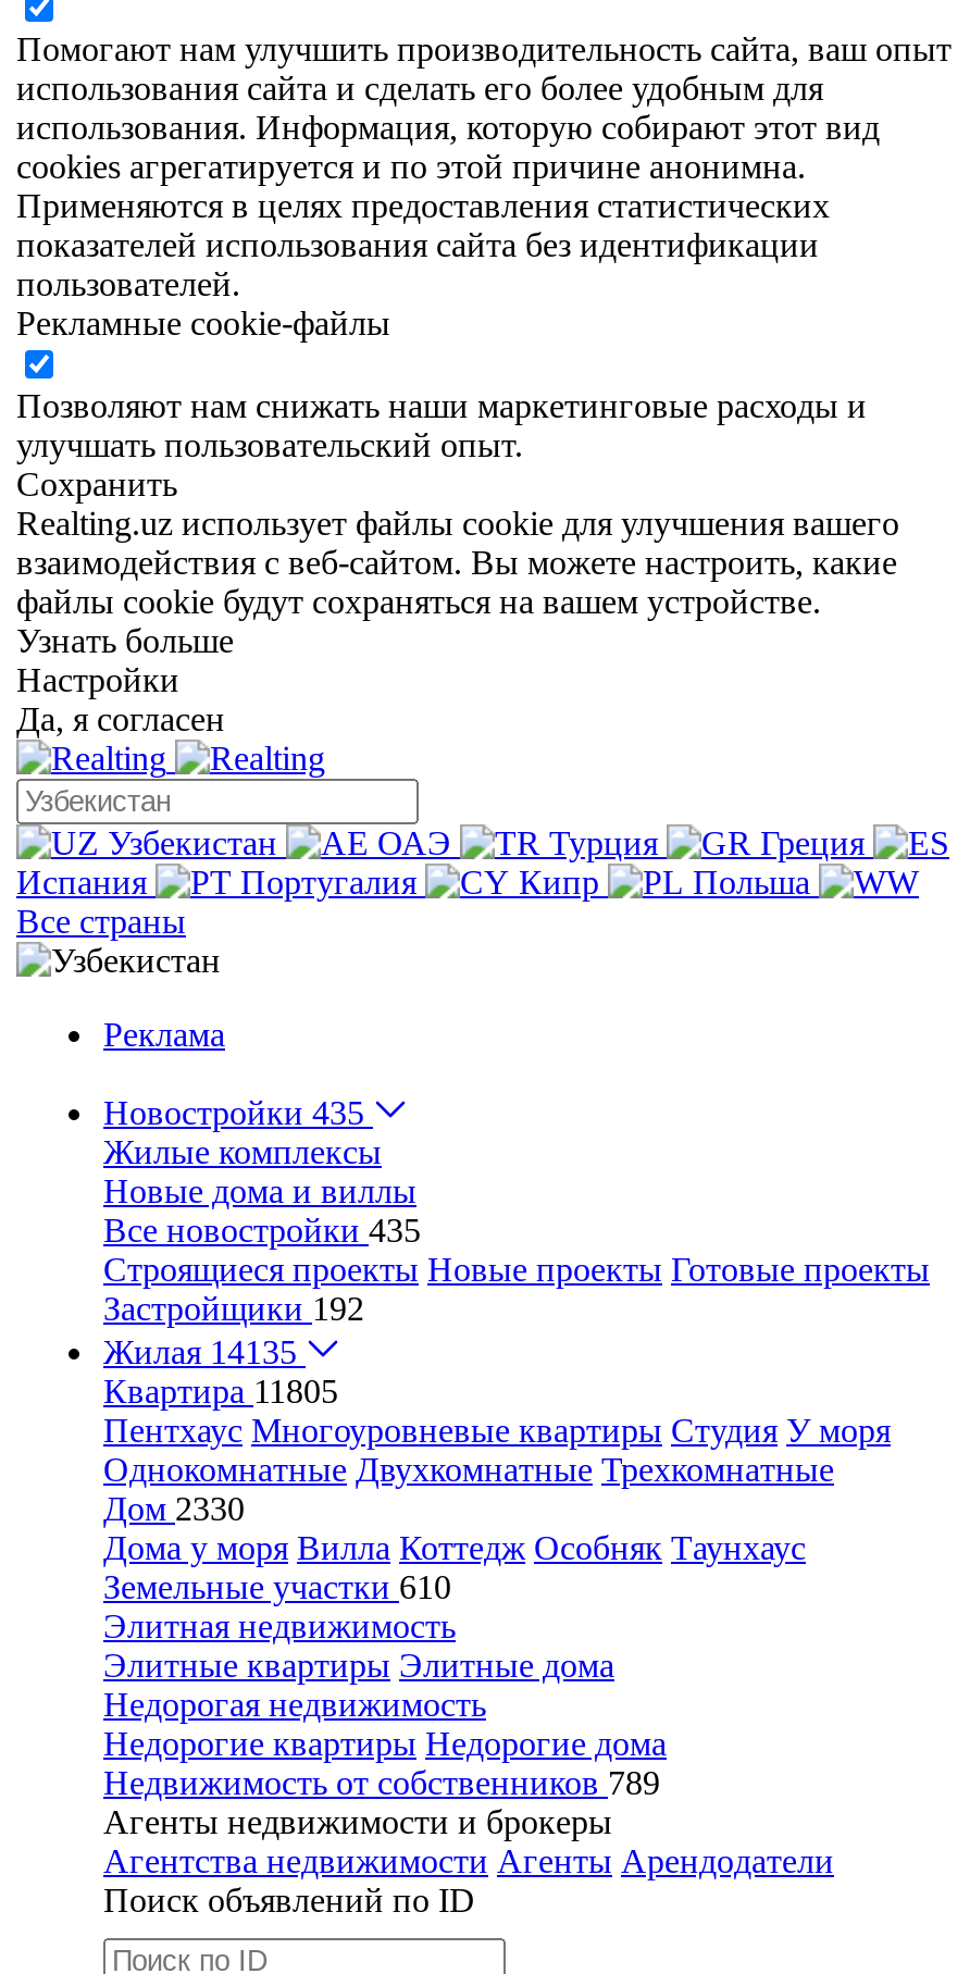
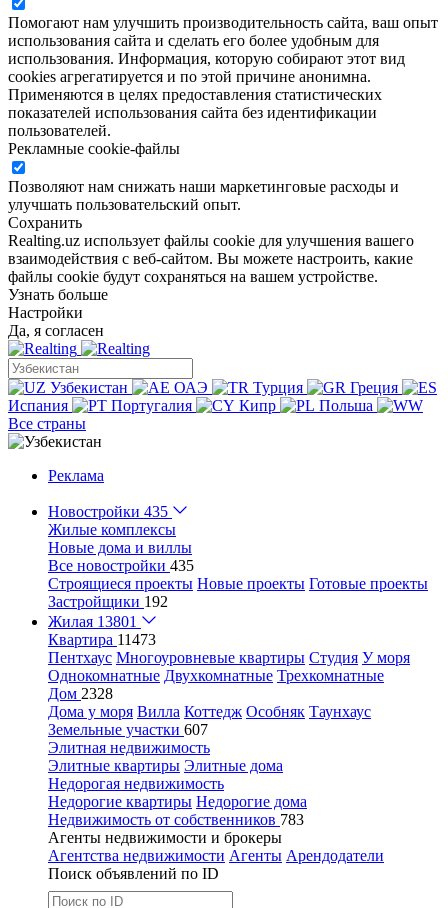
[103,1333,297,1370] Жилая 14135 -> [48,613,137,630] Жилая 13801
[103,1373,338,1410] Квартира 11805 -> [48,631,156,648] Квартира 11473
[103,1490,245,1527] Дом 2330 -> [48,685,113,702] Дом 2328
[103,1568,451,1605] Земельные участки 610 -> [48,721,208,738] Земельные участки 607
[103,1764,660,1801] Недвижимость от собственников 789 -> [48,811,304,828] Недвижимость от собственников 783

